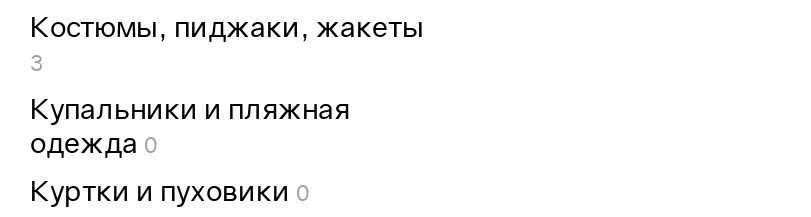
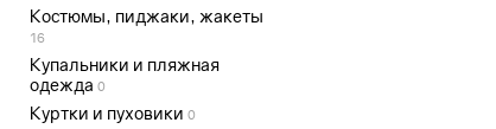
[30,49,42,75] 3 -> [30,30,45,45] 16

